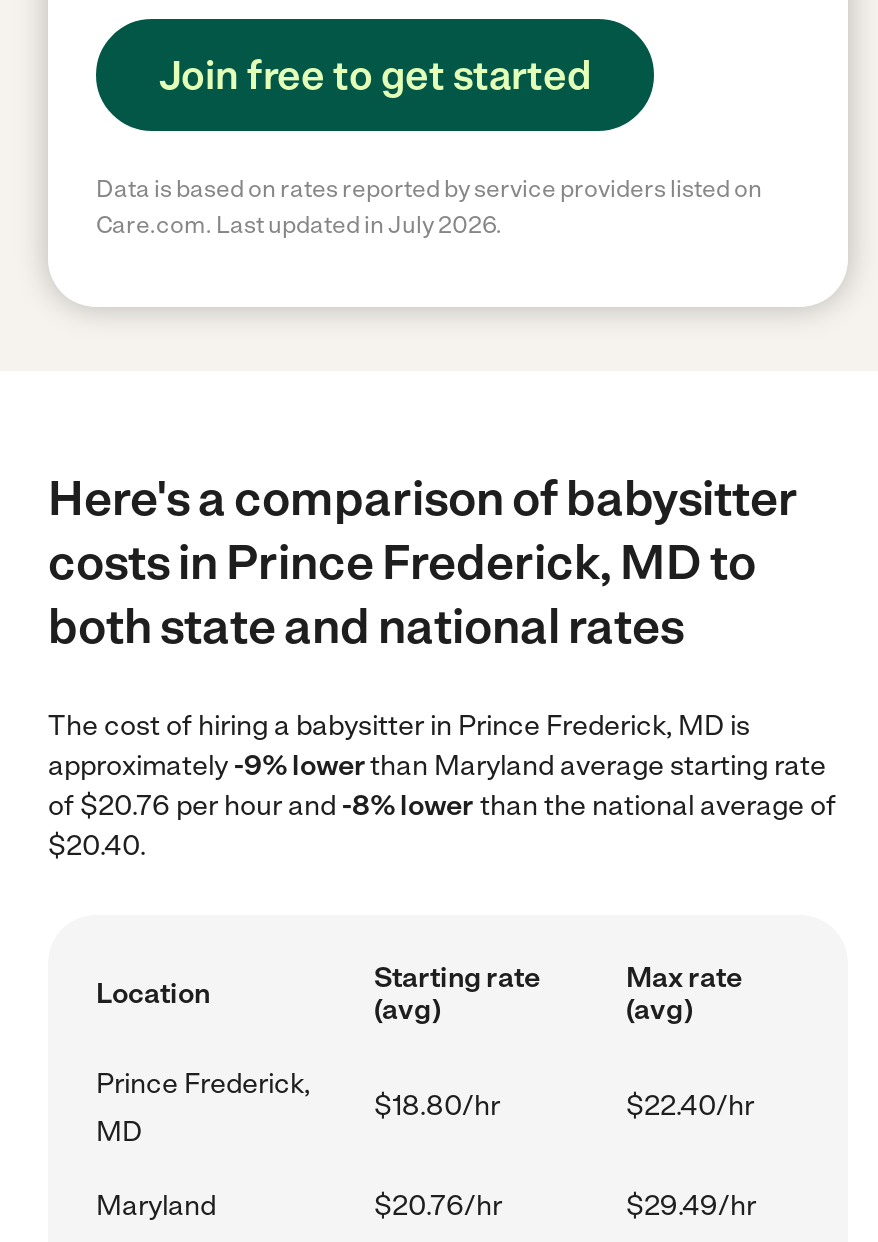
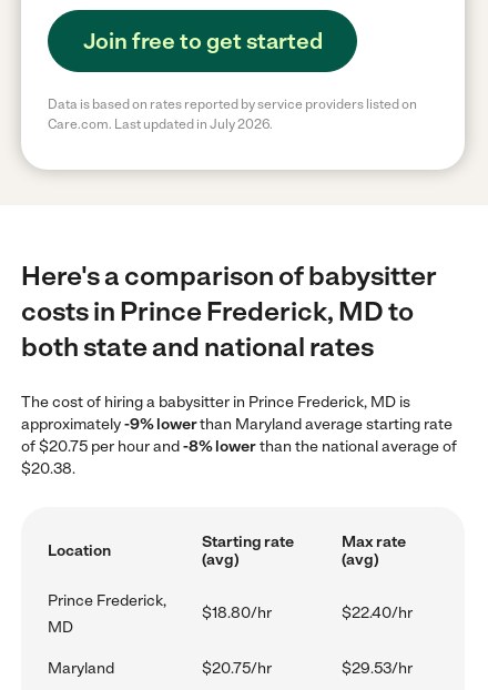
[48,789,836,823] of $20.76 per hour and -8% lower than the national average of -> [21,437,457,456] of $20.75 per hour and -8% lower than the national average of
[48,829,146,863] $20.40. -> [21,459,75,478] $20.38.
[374,1189,756,1223] $20.76/hr | $29.49/hr -> [202,659,413,678] $20.75/hr | $29.53/hr

